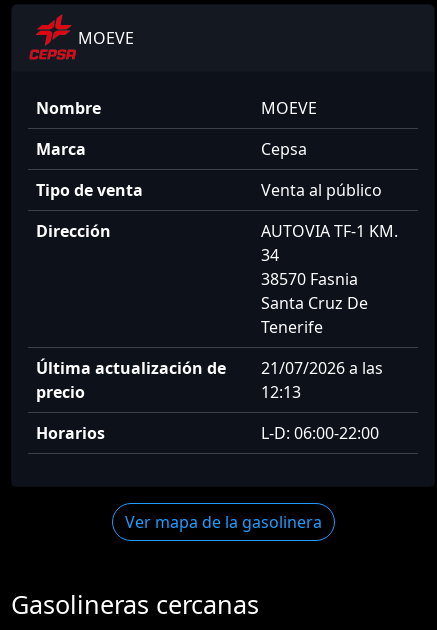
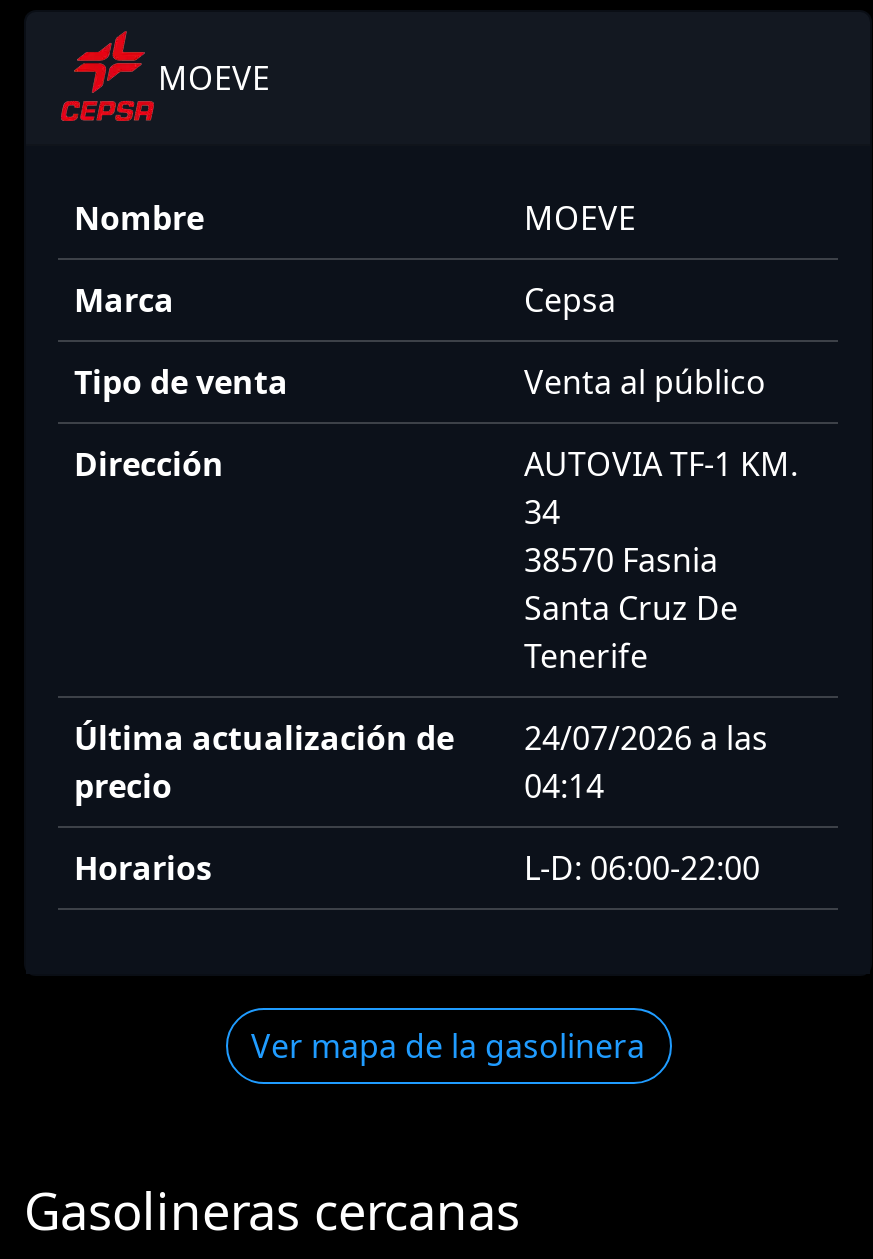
[36,357,383,379] Última actualización de 21/07/2026 a las -> [74,716,768,760] Última actualización de 24/07/2026 a las
[261,381,301,403] 12:13 -> [524,764,604,808] 04:14

